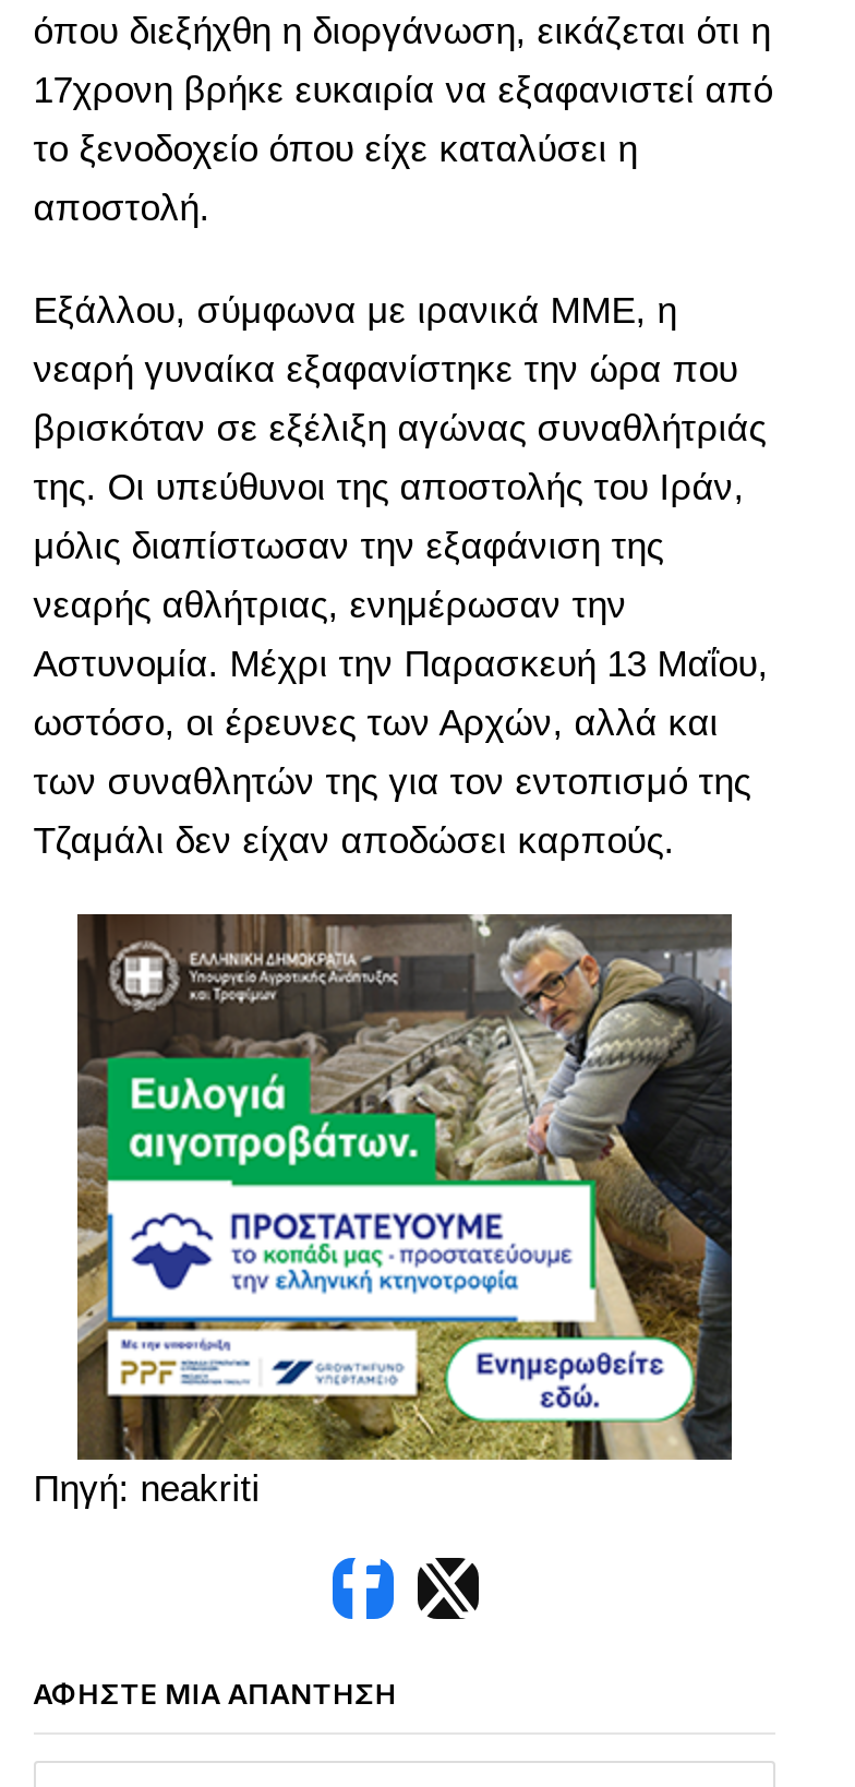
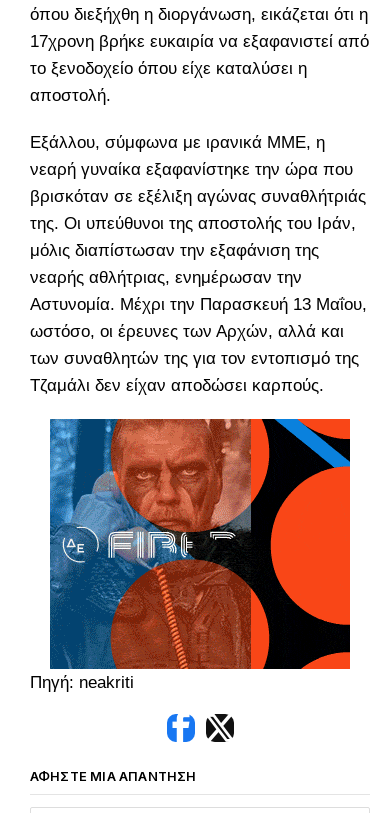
[75,912,734,1462] [image] -> [49,418,351,670] [image]

